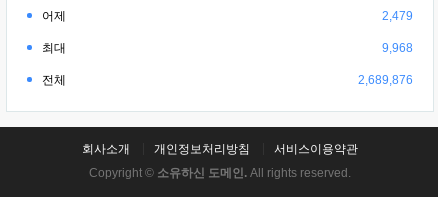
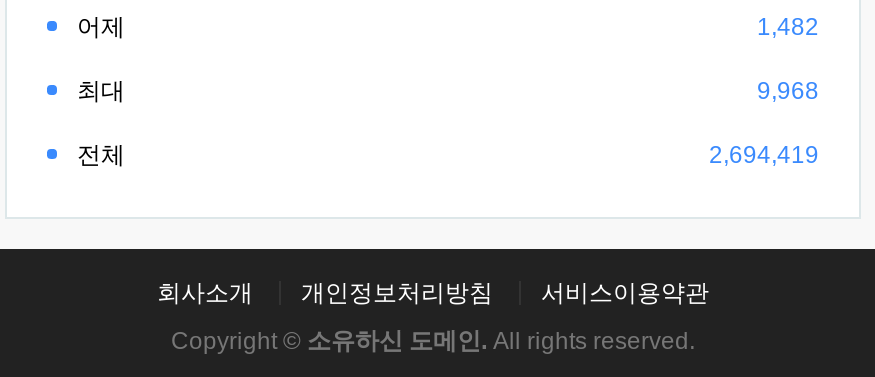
[382,9,413,23] 2,479 -> [757,13,819,41] 1,482
[358,73,413,87] 2,689,876 -> [709,141,819,169] 2,694,419

